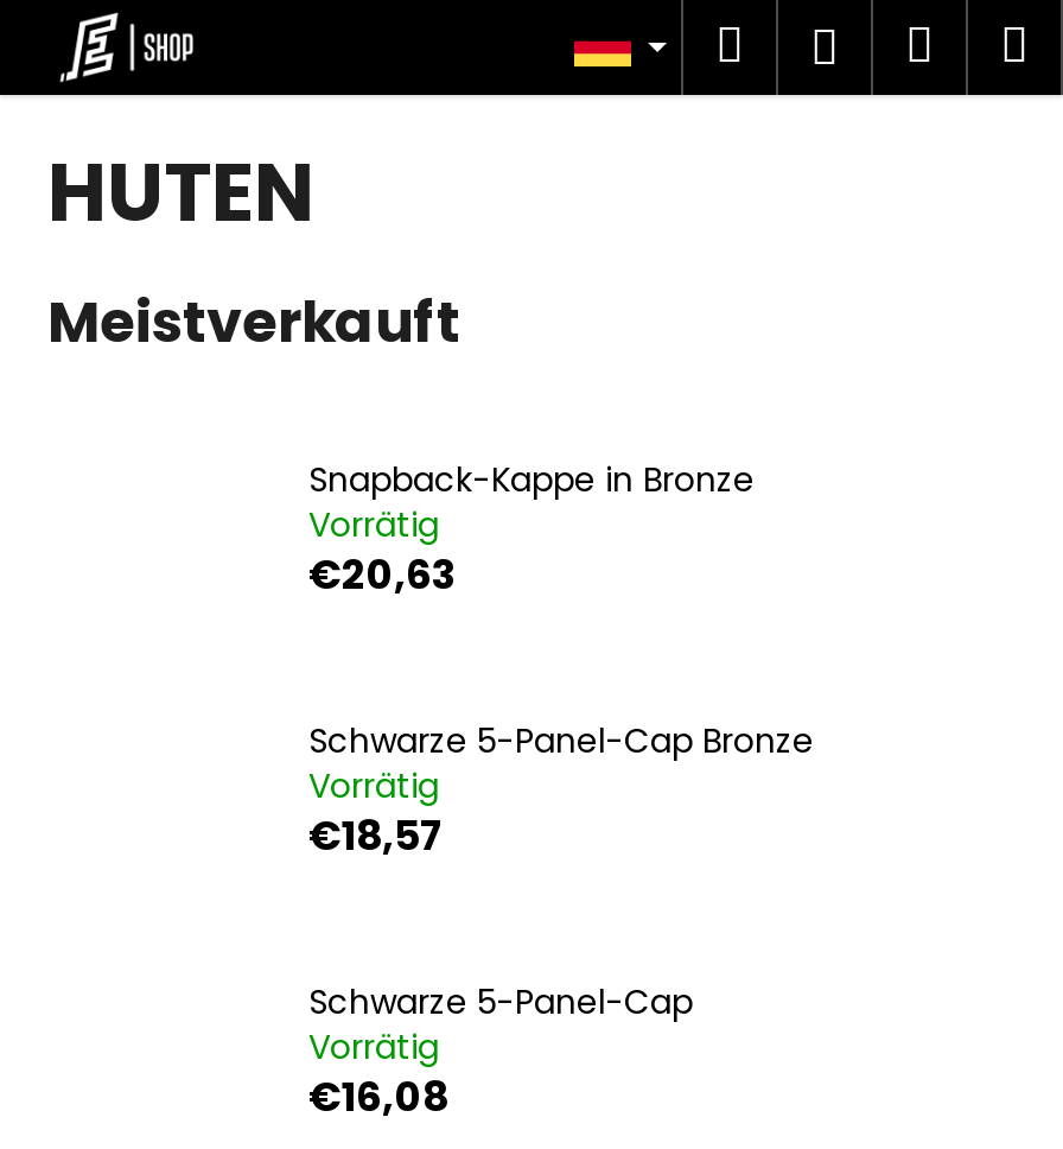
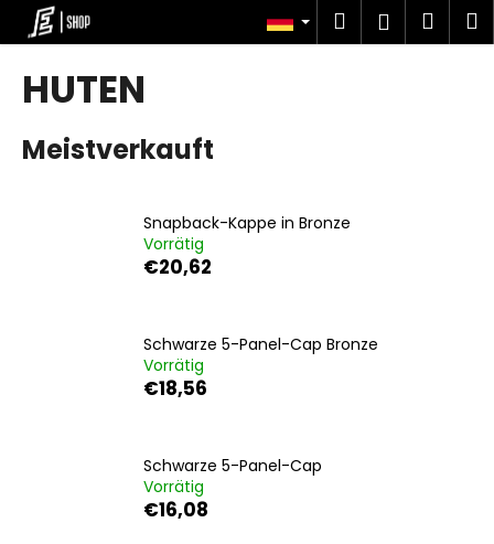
[308,546,458,603] €20,63 -> [143,254,212,280] €20,62
[308,807,444,864] €18,57 -> [143,375,207,402] €18,56

